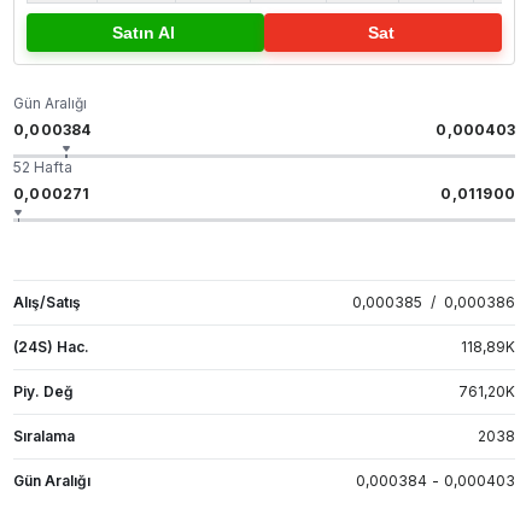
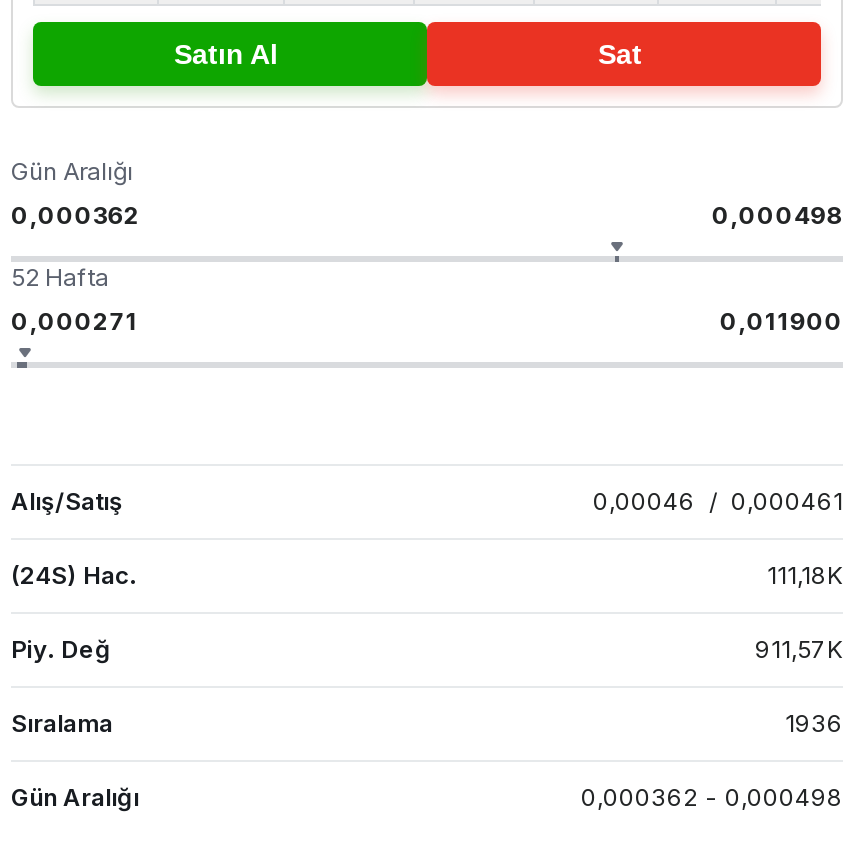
[13,120,91,138] 0,000384 -> [11,200,140,230] 0,000362
[436,120,515,138] 0,000403 -> [712,200,843,230] 0,000498
[352,293,515,311] 0,000385 / 0,000386 -> [593,486,843,516] 0,00046 / 0,000461
[461,337,515,356] 118,89K -> [767,560,843,590] 111,18K
[458,382,515,400] 761,20 K -> [755,634,843,664] 911,57 K
[478,427,515,445] 2038 -> [785,708,843,738] 1936
[356,471,515,489] 0,000384 - 0,000403 -> [581,782,843,812] 0,000362 - 0,000498

